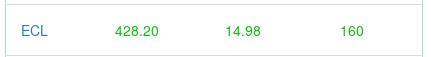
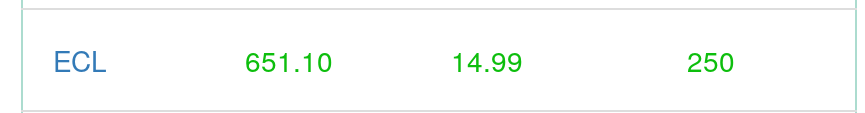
[115,20,364,40] 428.20 | 14.98 | 160 -> [245,40,735,80] 651.10 | 14.99 | 250

